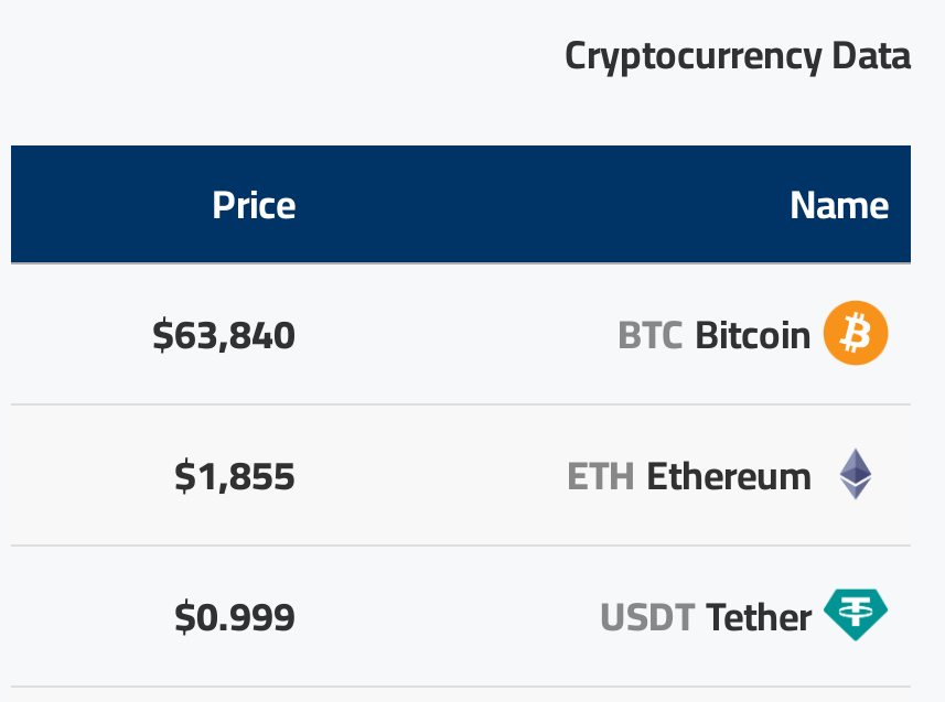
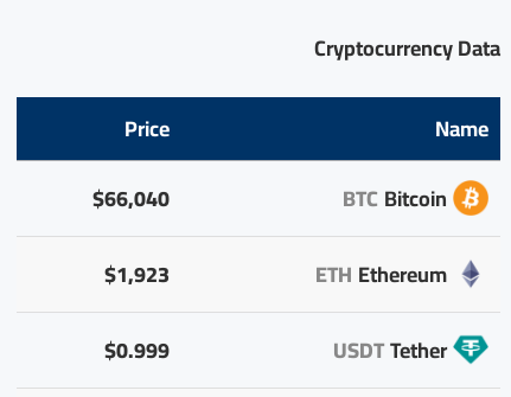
[152,297,296,370] $63,840 -> [92,179,170,218] $66,040
[174,438,296,511] $1,855 -> [104,255,170,294] $1,923

